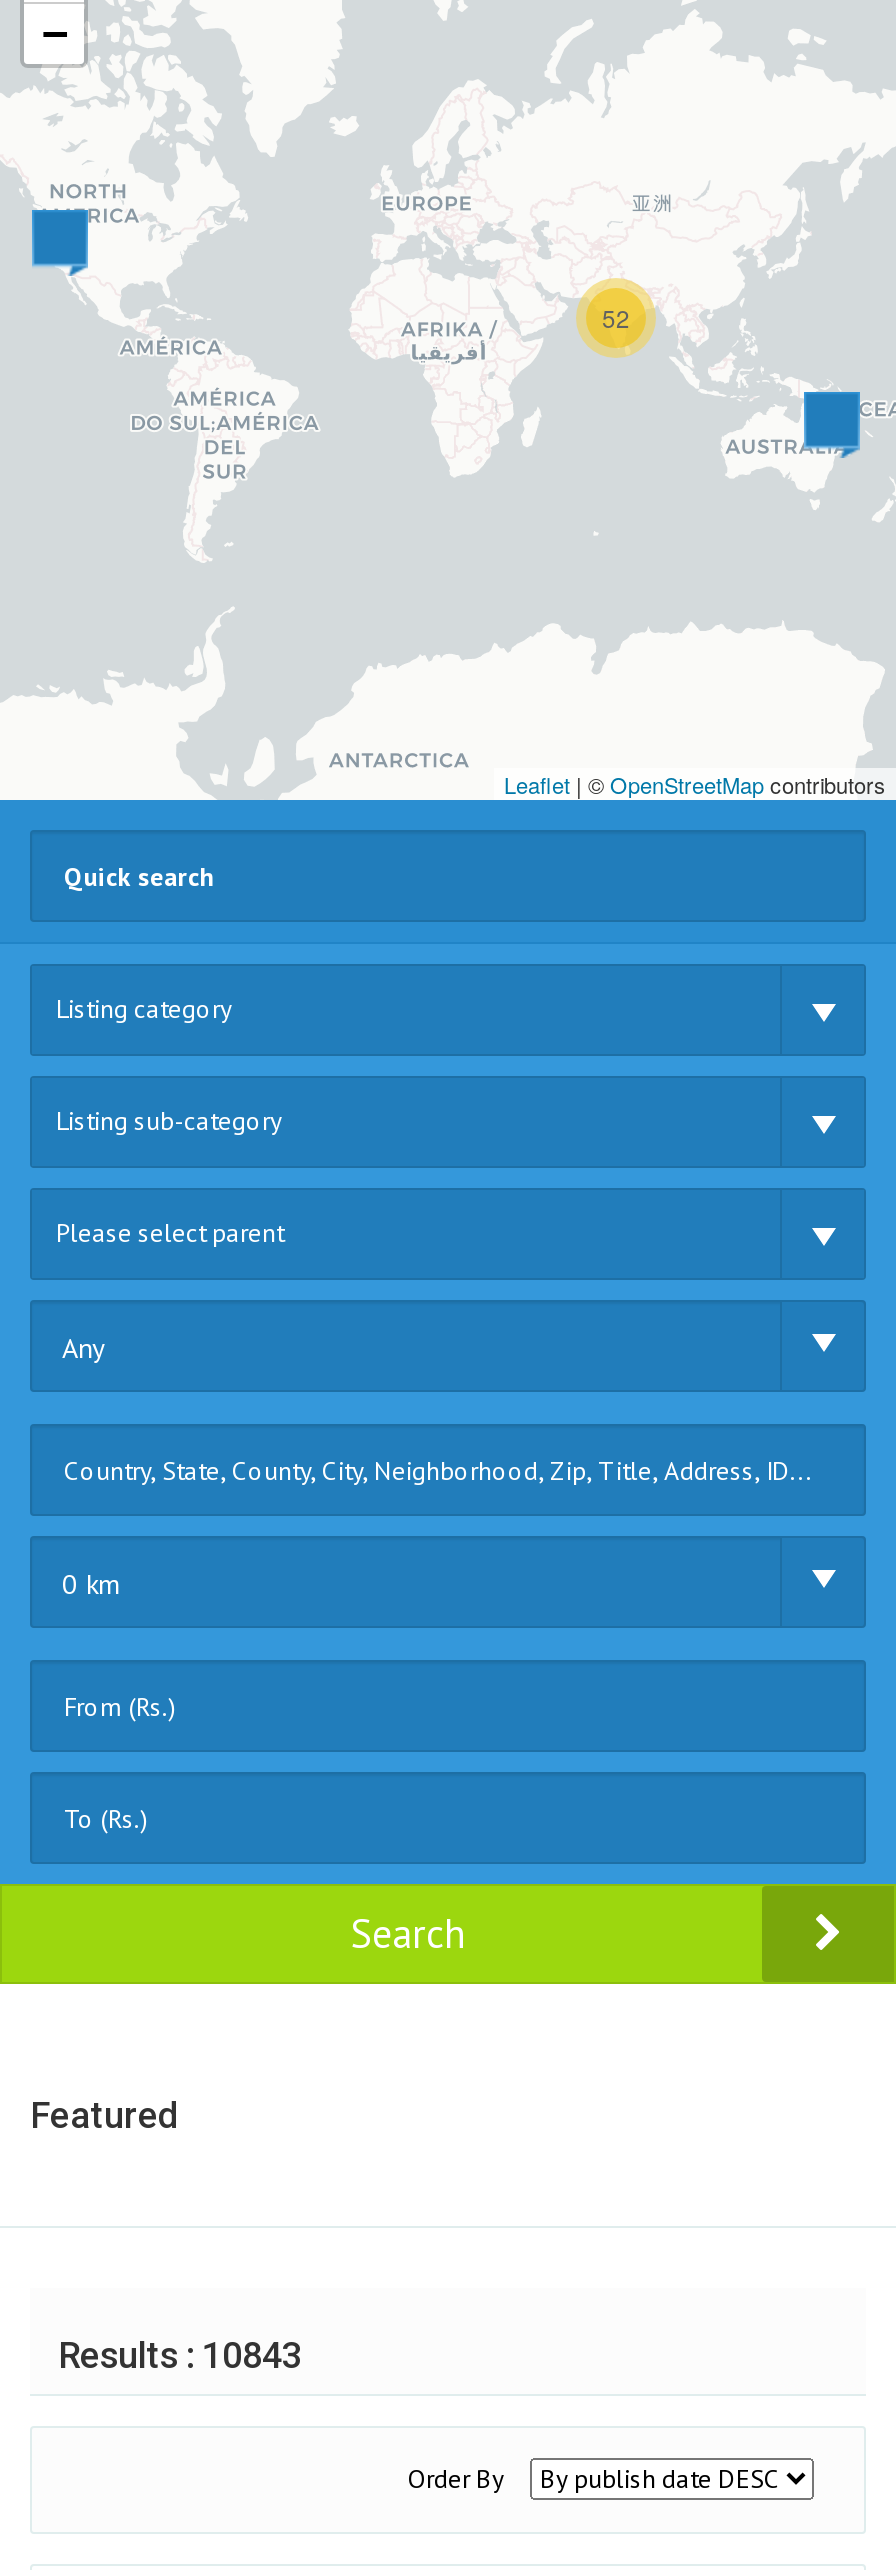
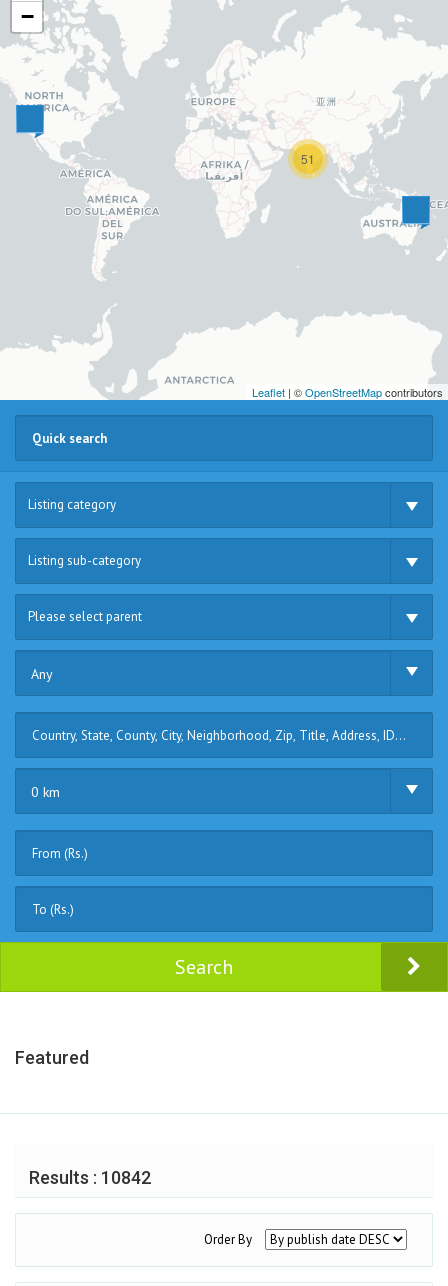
[602,300,630,334] 52 -> [301,150,315,167] 51
[58,2334,302,2376] Results : 10843 -> [29,1167,151,1188] Results : 10842

